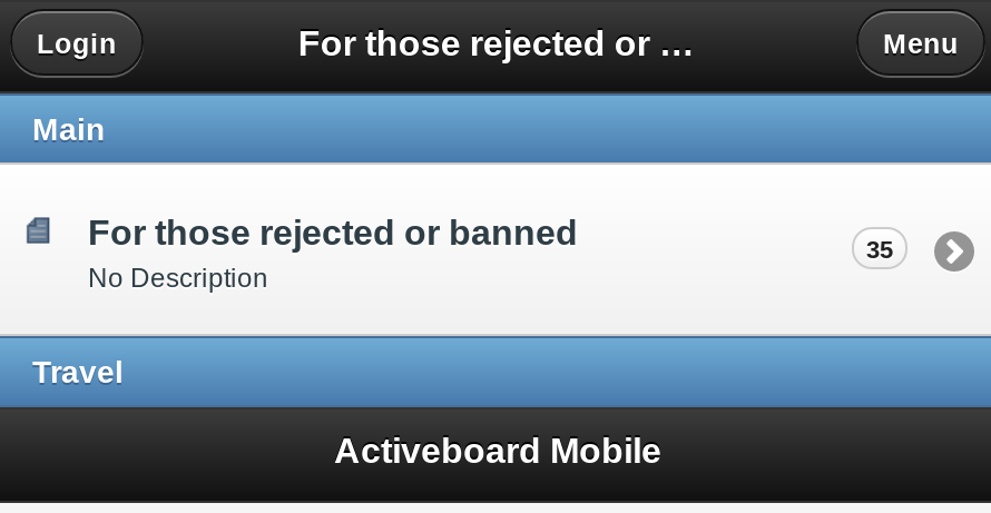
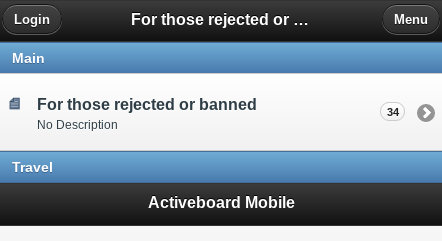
[866,235,893,262] 35 -> [386,105,398,117] 34

